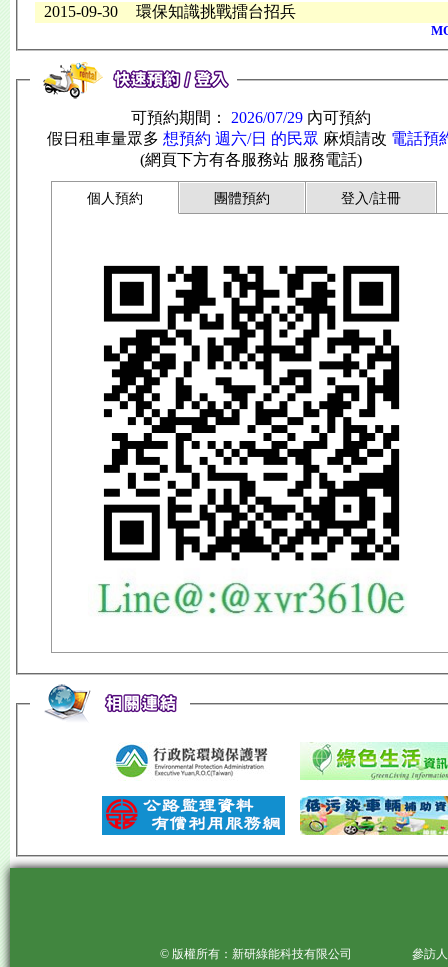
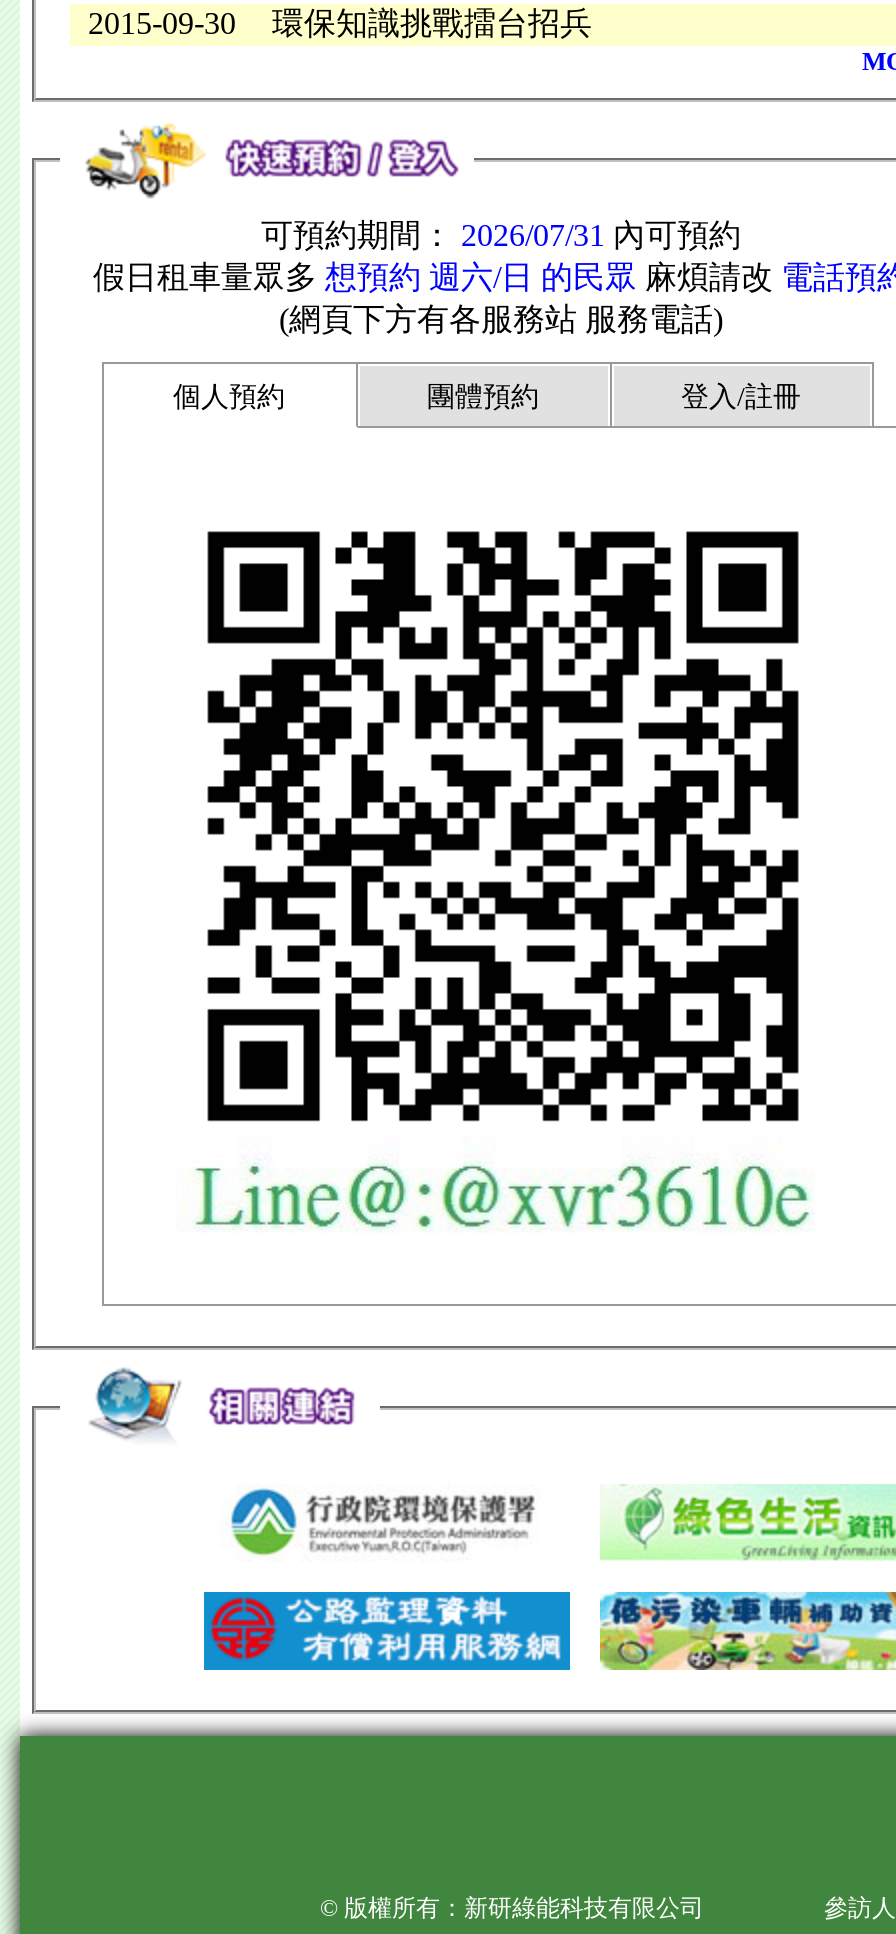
[130,109,370,126] 可預約期間：2026/07/29內可預約 -> [261,217,741,251] 可預約期間：2026/07/31內可預約

